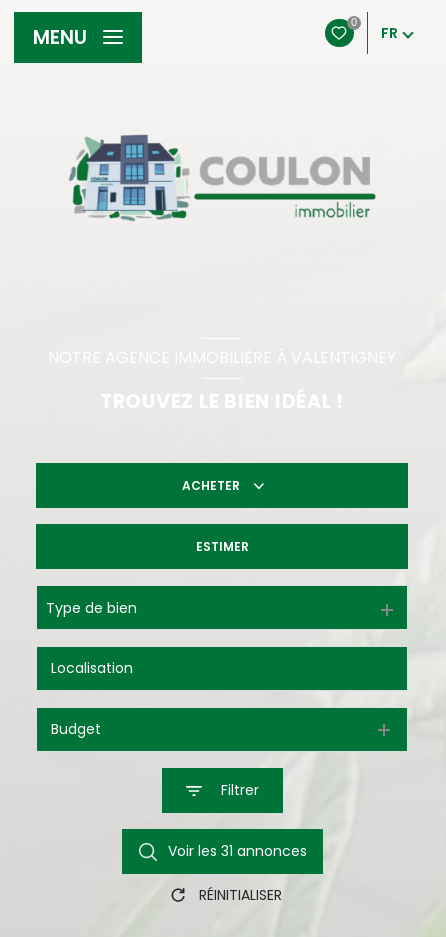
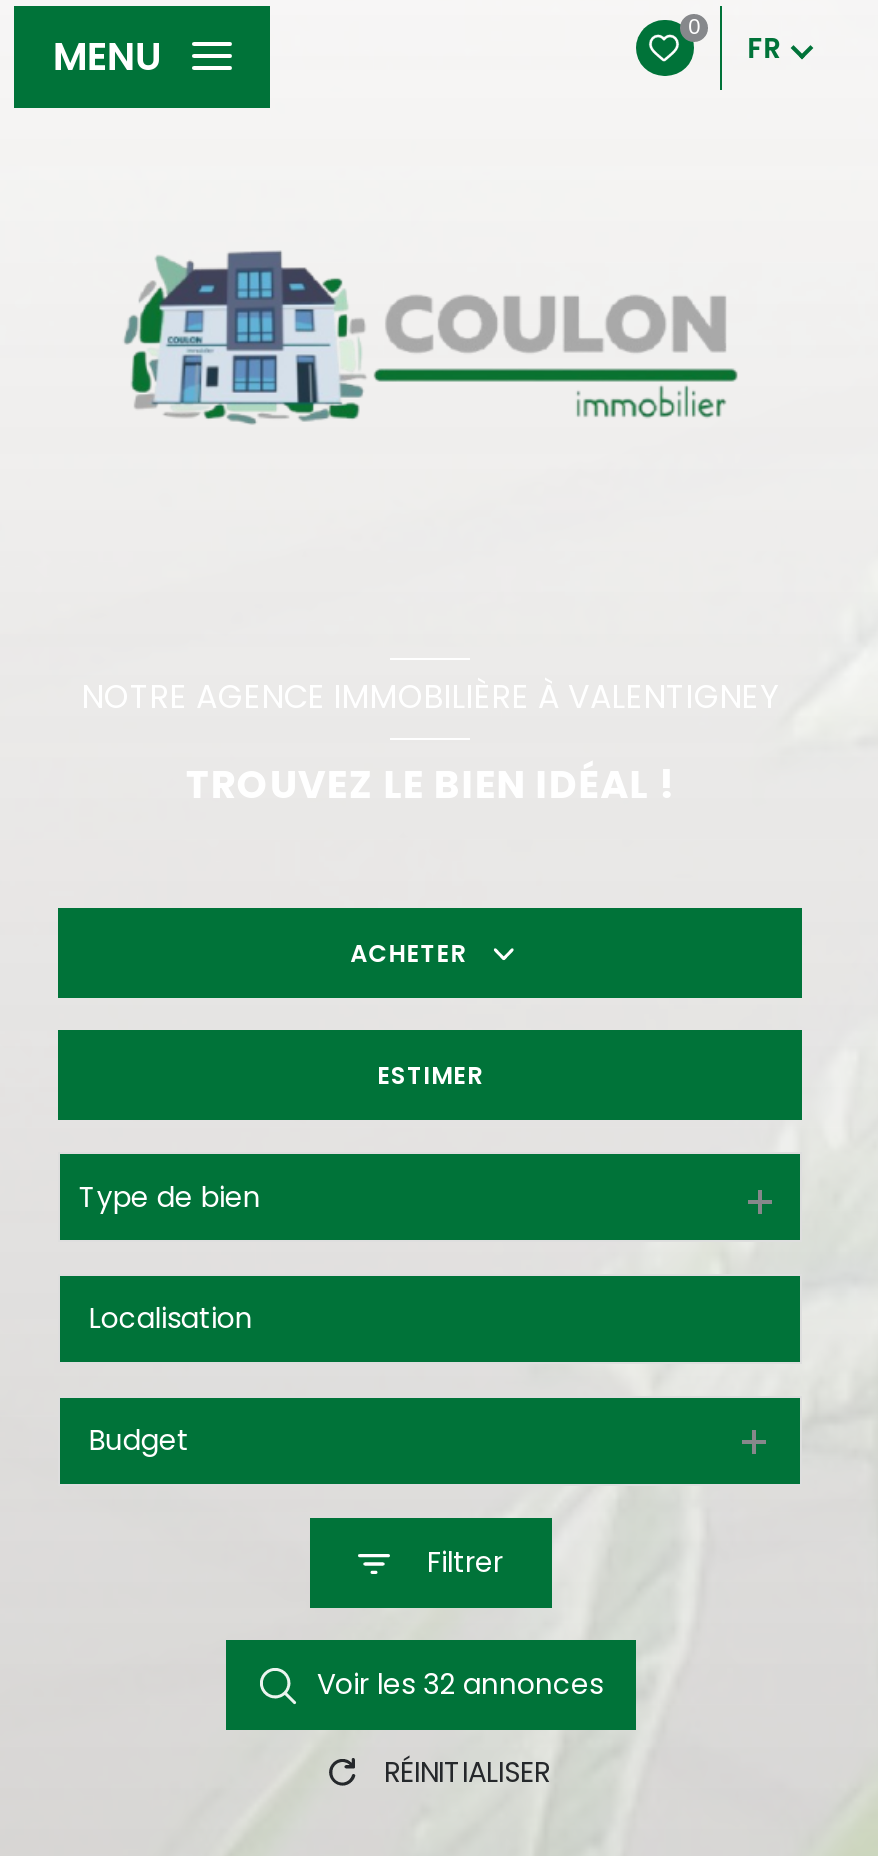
[167,841,306,861] Voir les 31 annonces -> [317,1665,603,1705] Voir les 32 annonces

